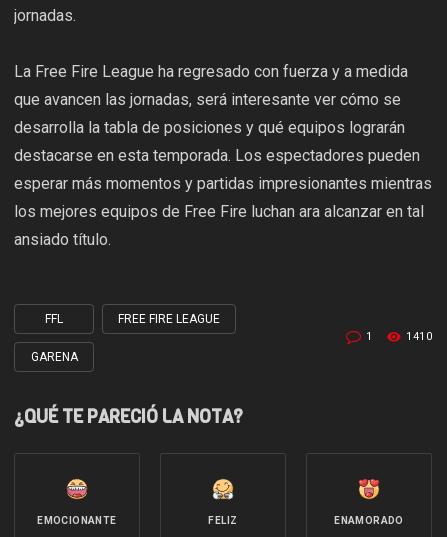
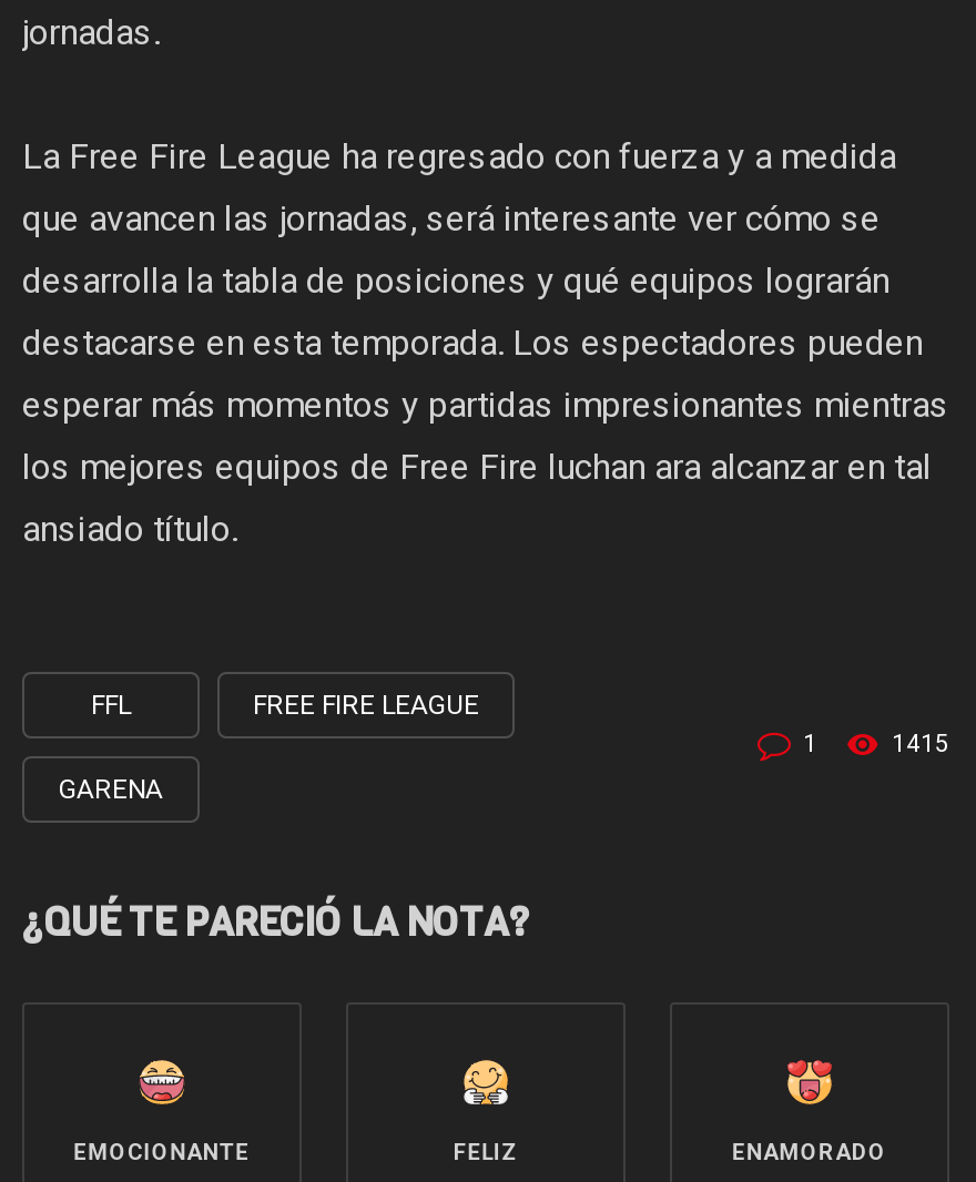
[406,330,432,343] 1410 -> [892,730,949,759] 1415

